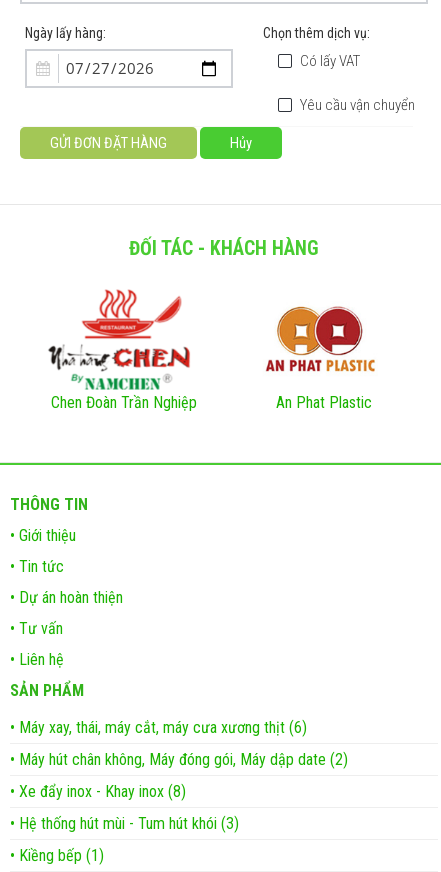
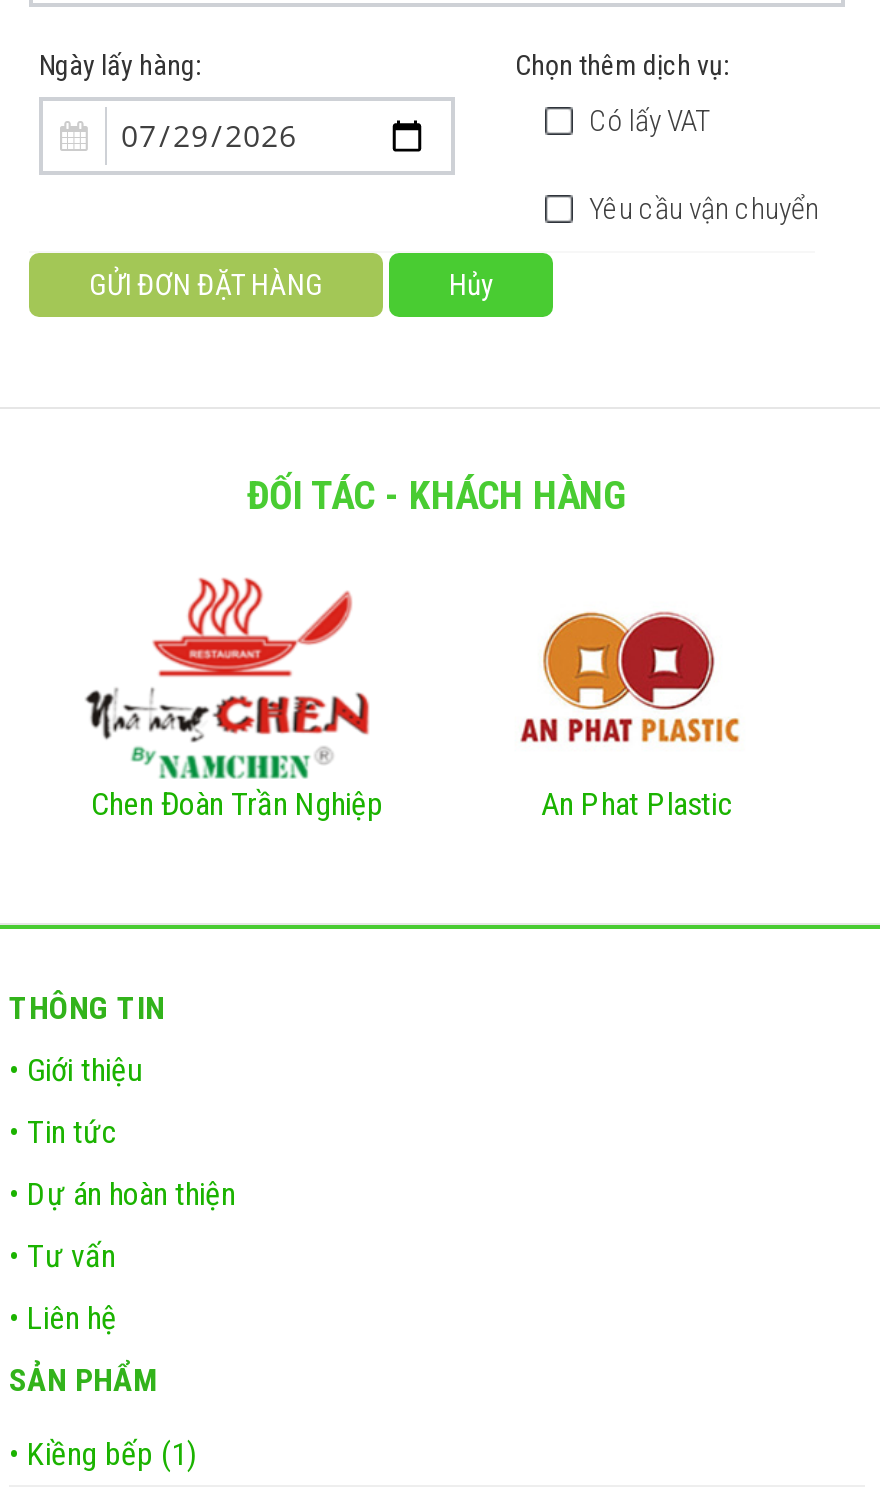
[10,718,348,833] • Máy xay, thái, máy cắt, máy cưa xương thịt (6) | • Máy hút chân không, Máy đóng gói, Máy dập date (2) | • Xe đẩy inox - Khay inox (8) | • Hệ thống hút mùi - Tum hút khói (3) -> none

